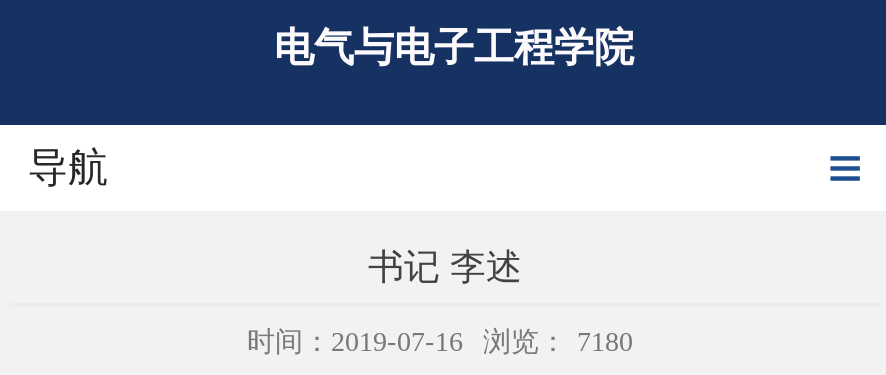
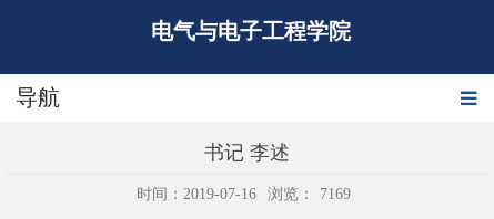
[247,326,633,356] 时间：2019-07-16 浏览： 7180 -> [137,185,351,202] 时间：2019-07-16 浏览： 7169

